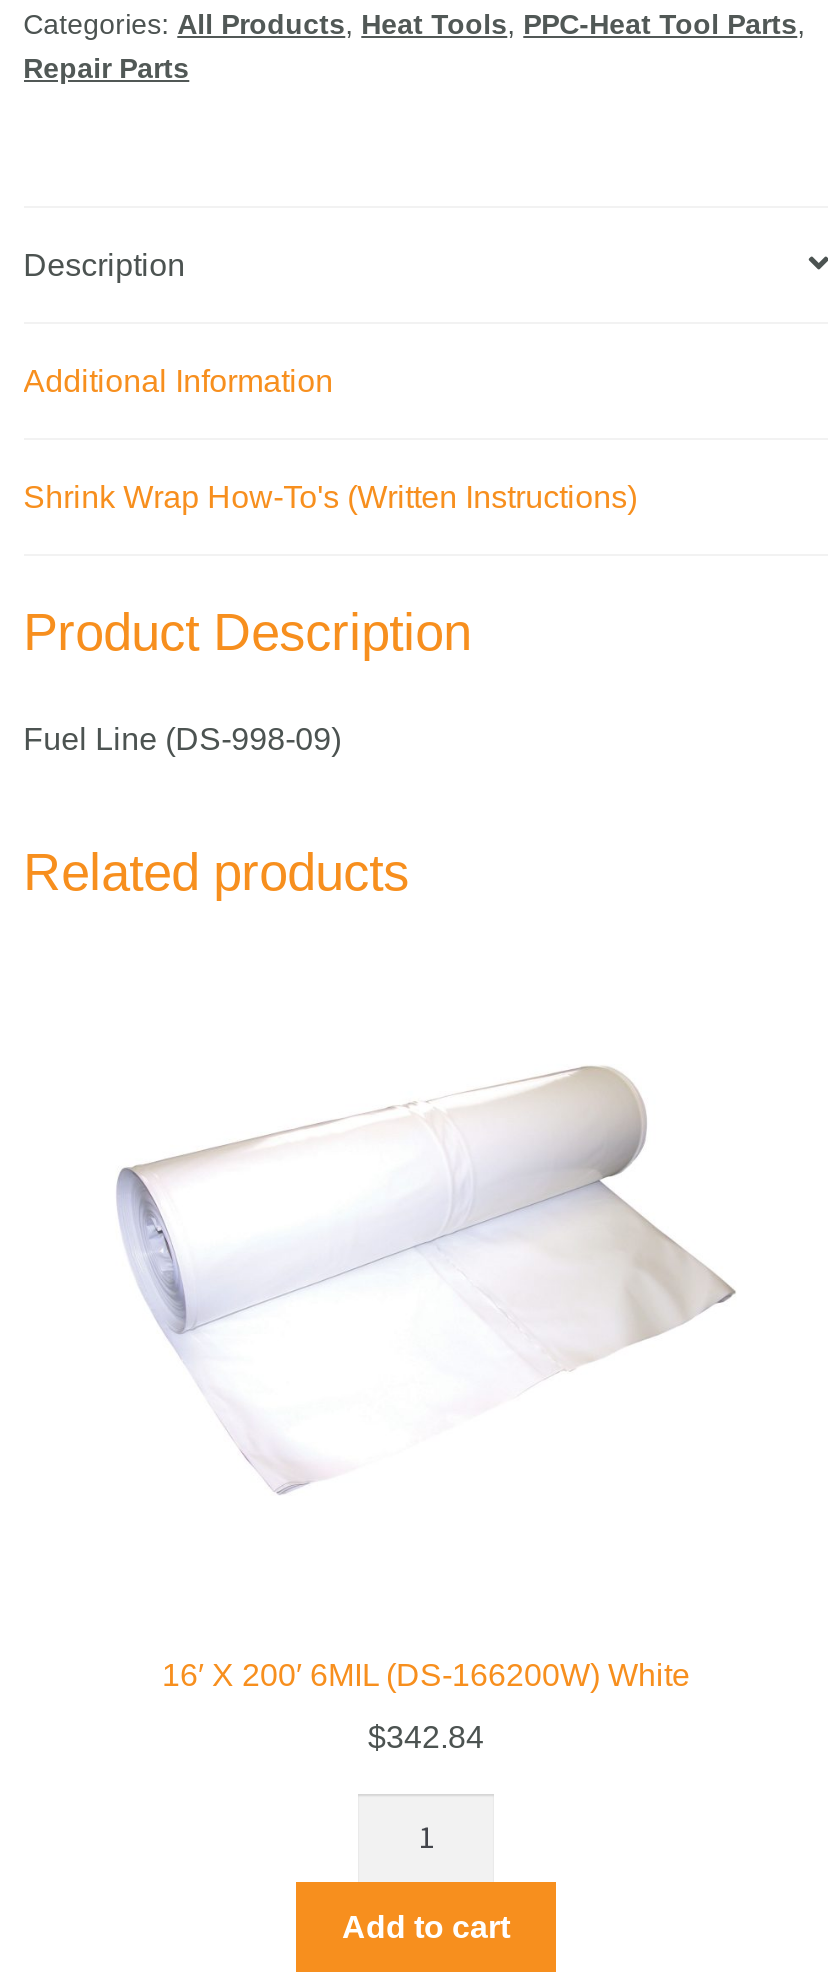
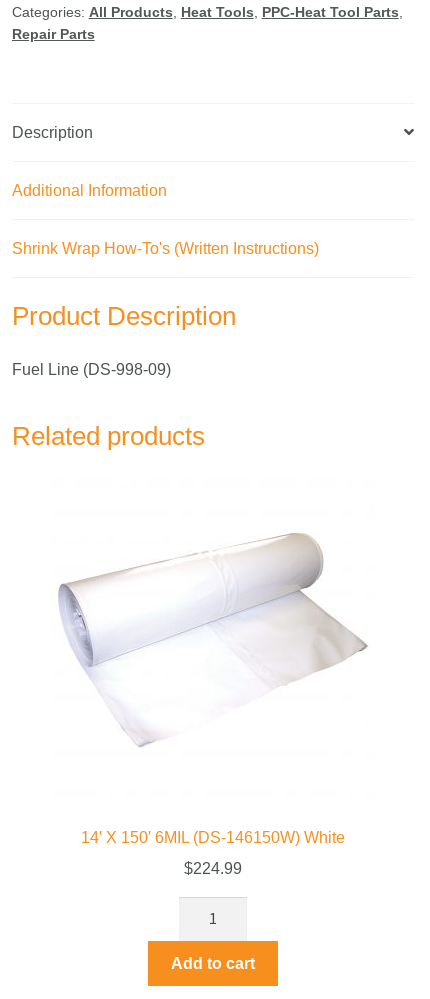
[162,1658,690,1692] 16′ X 200′ 6MIL (DS-166200W) White -> [81,829,345,846] 14′ X 150′ 6MIL (DS-146150W) White
[368,1719,484,1753] $342.84 -> [184,859,242,876] $224.99

